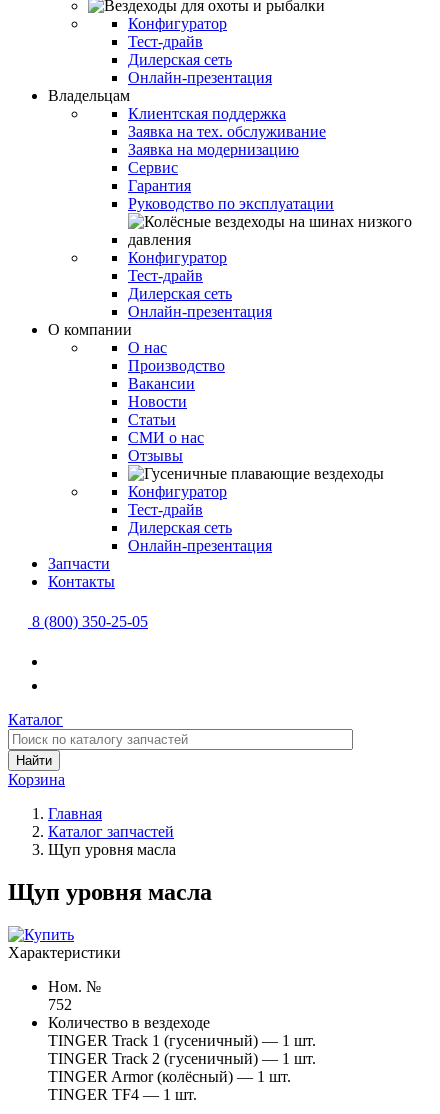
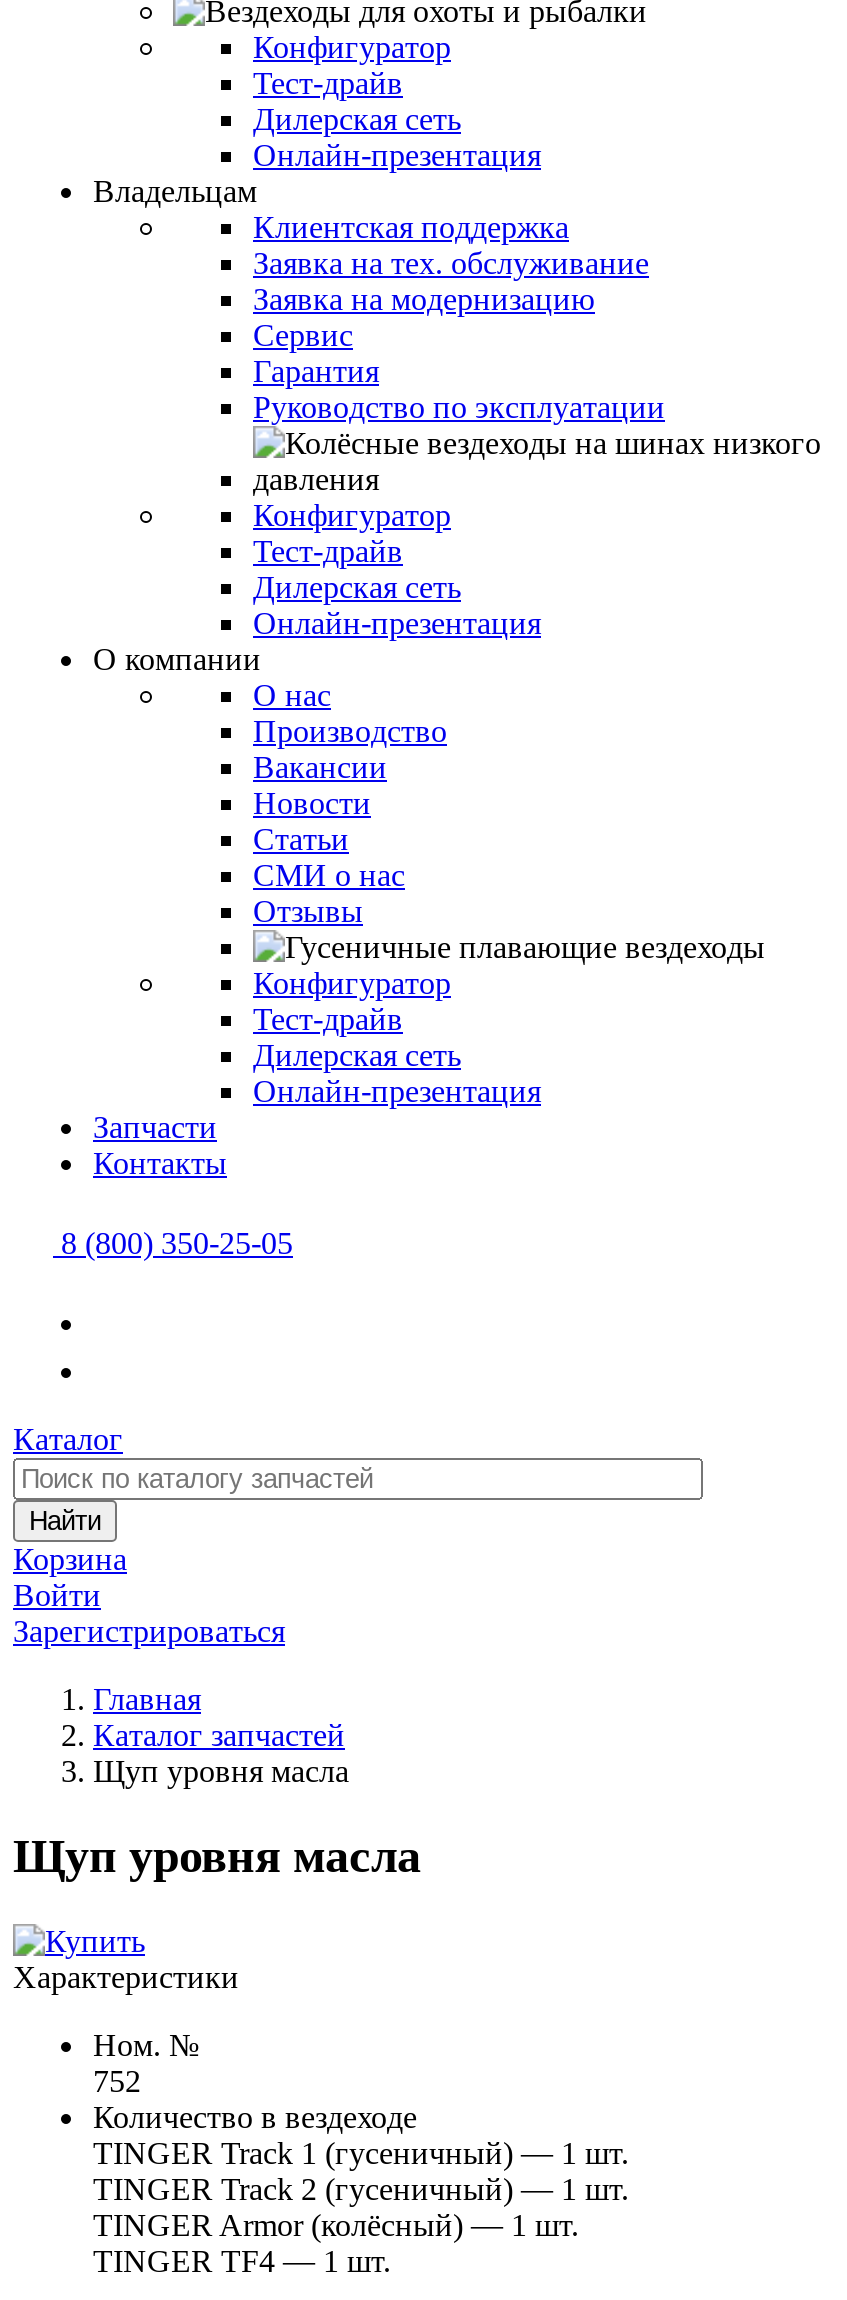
none -> [13,1578,285,1648] Войти | Зарегистрироваться

